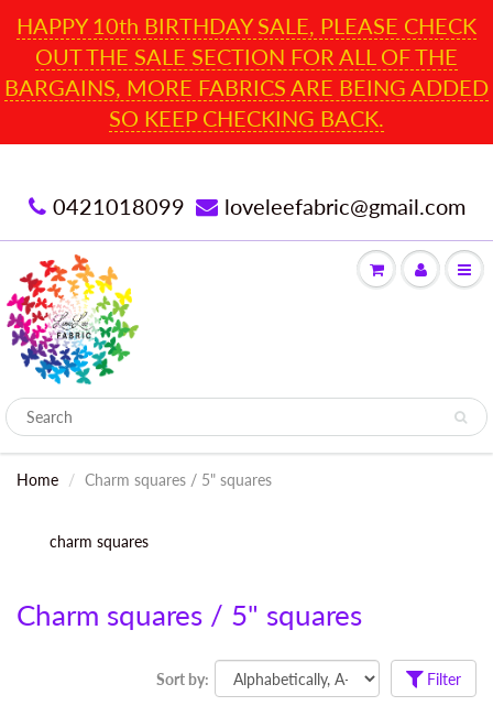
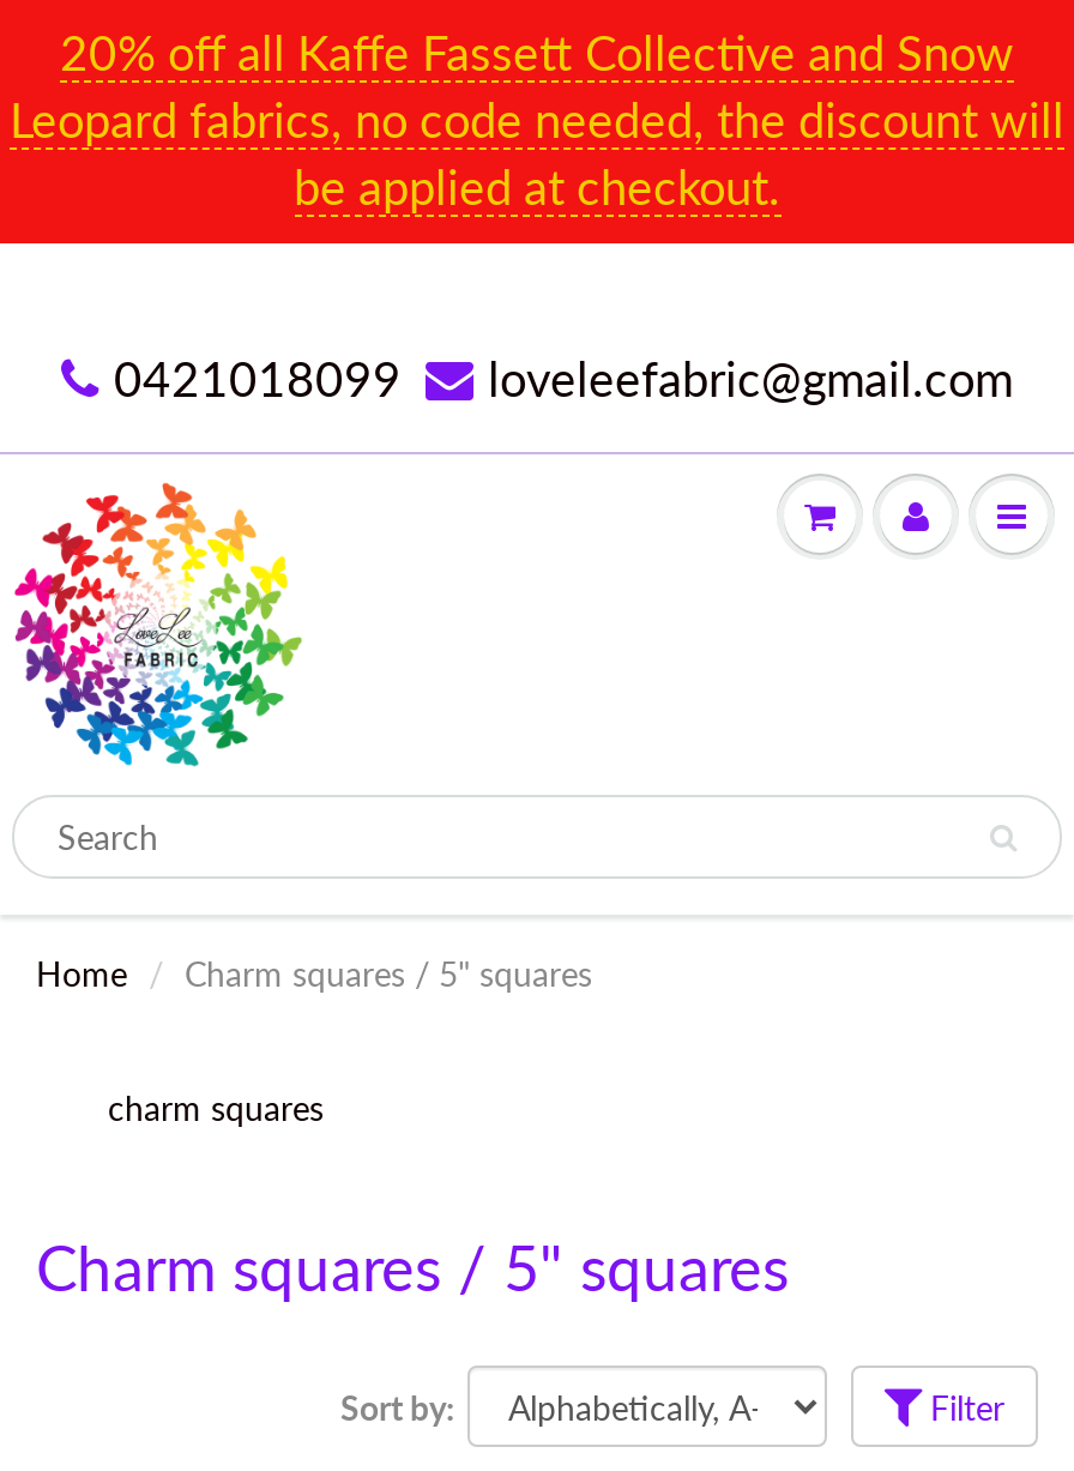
[4,12,489,131] HAPPY 10th BIRTHDAY SALE, PLEASE CHECK | OUT THE SALE SECTION FOR ALL OF THE | BARGAINS, MORE FABRICS ARE BEING ADDED | SO KEEP CHECKING BACK. -> [10,23,1064,215] 20% off all Kaffe Fassett Collective and Snow | Leopard fabrics, no code needed, the discount will | be applied at checkout.

